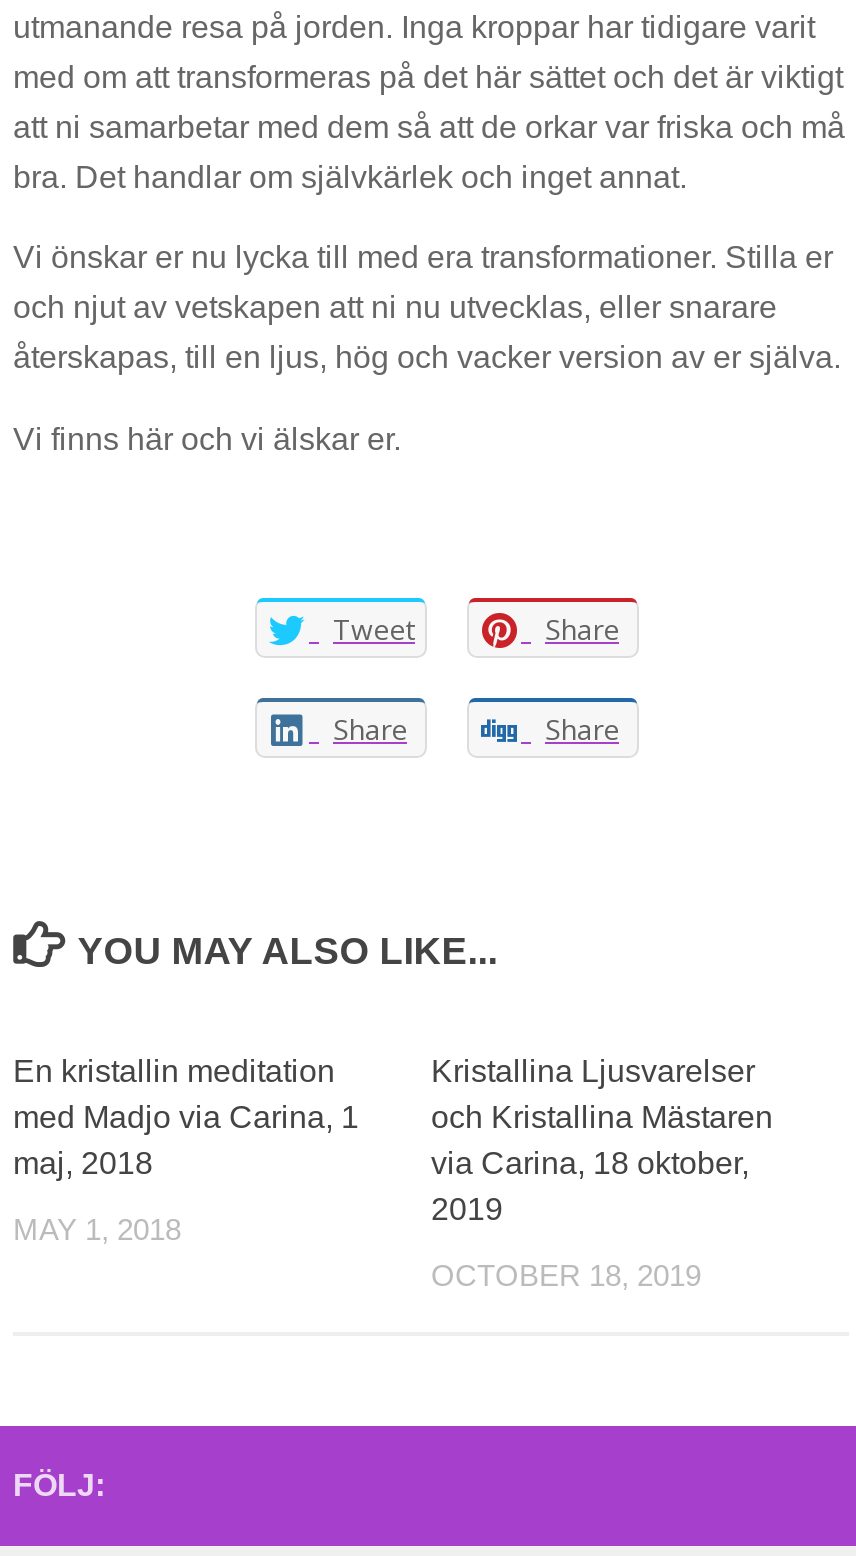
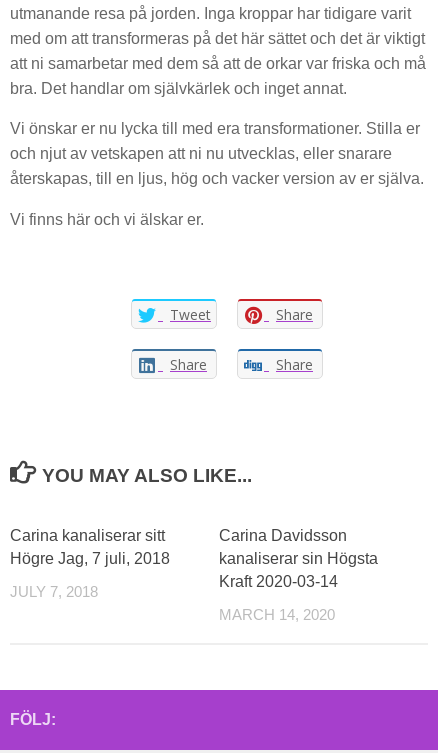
[13,1054,359,1180] En kristallin meditation | med Madjo via Carina, 1 | maj, 2018 -> [10,527,170,567] Carina kanaliserar sitt | Högre Jag, 7 juli, 2018
[431,1054,773,1226] Kristallina Ljusvarelser | och Kristallina Mästaren | via Carina, 18 oktober, | 2019 -> [219,527,378,590] Carina Davidsson | kanaliserar sin Högsta | Kraft 2020-03-14
[13,1214,181,1246] MAY 1, 2018 -> [10,584,98,600] JULY 7, 2018
[431,1260,701,1292] OCTOBER 18, 2019 -> [219,607,335,623] MARCH 14, 2020

